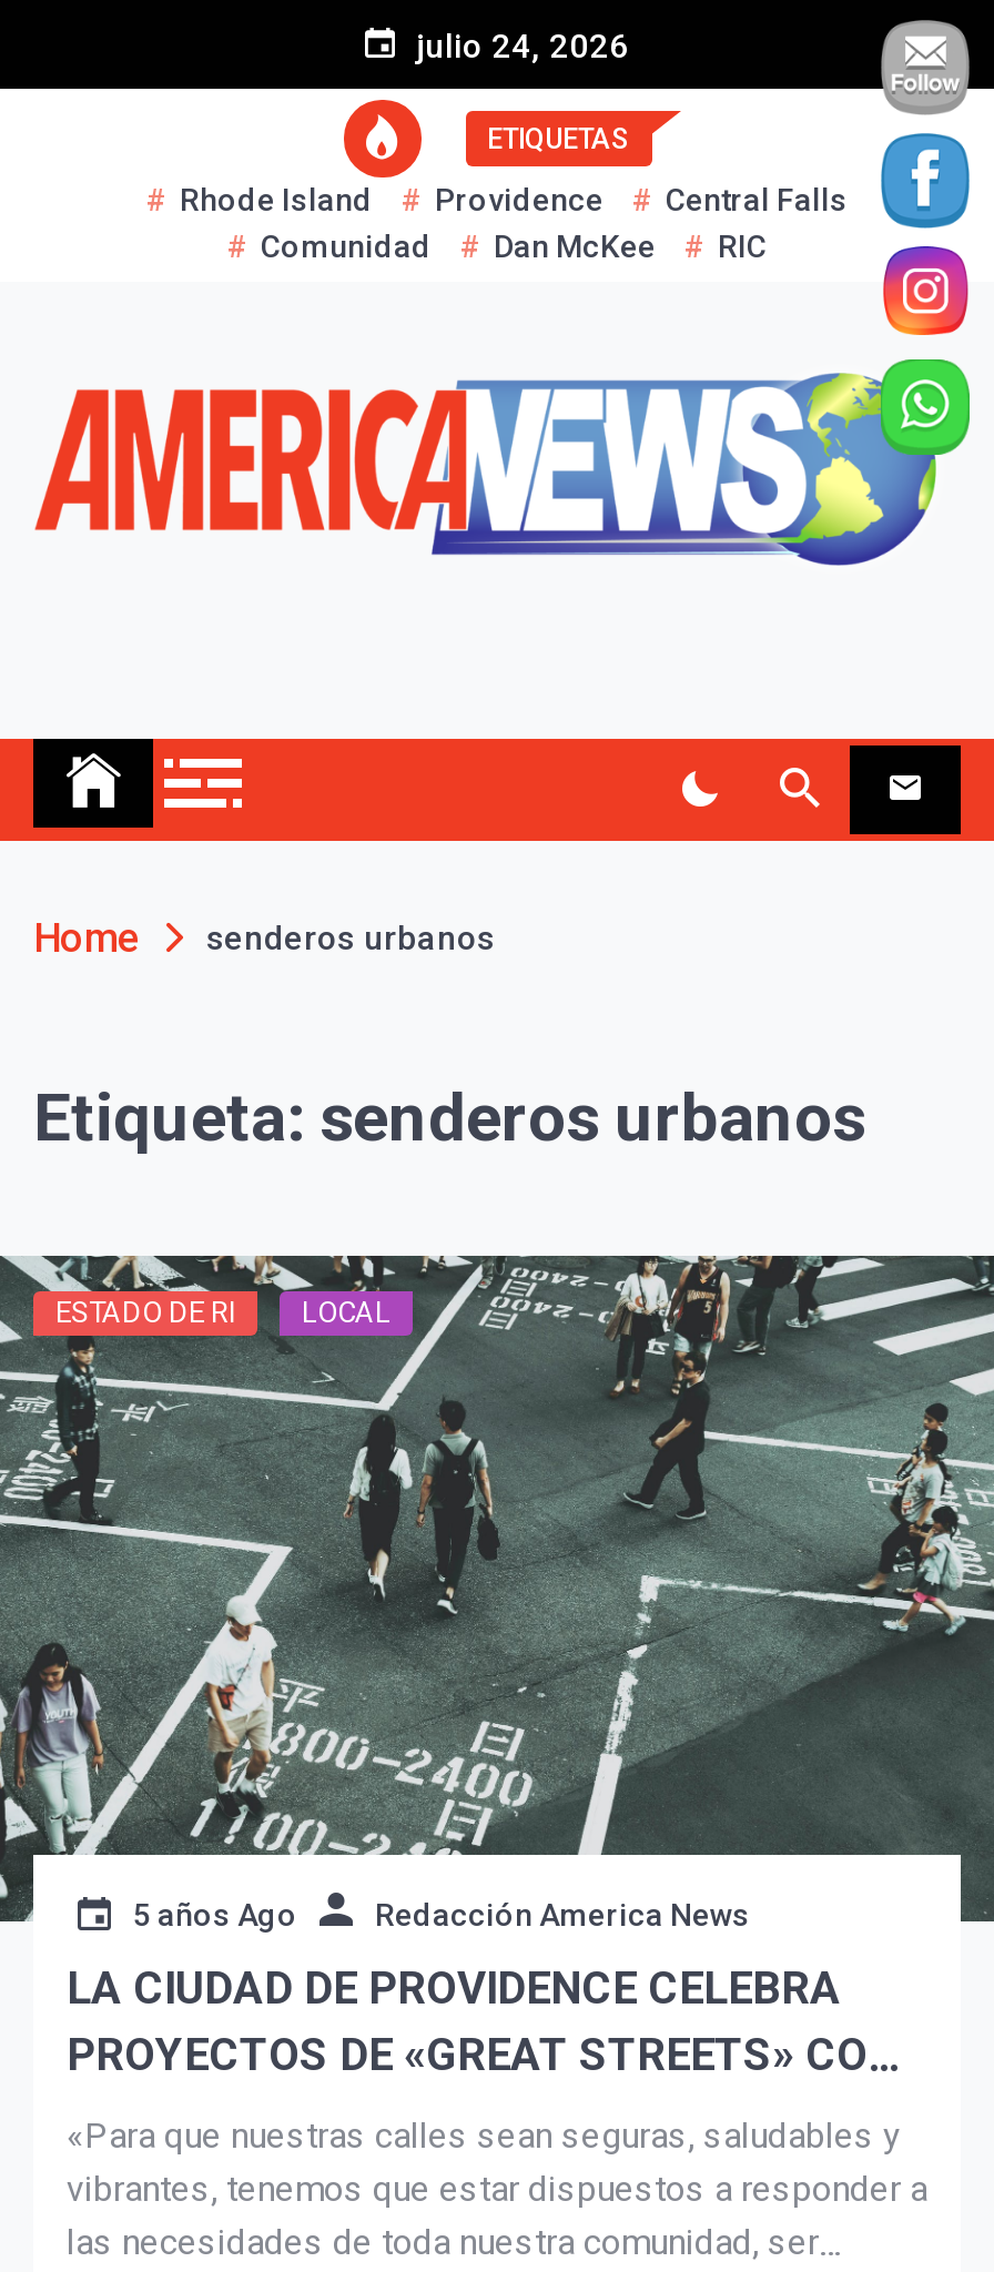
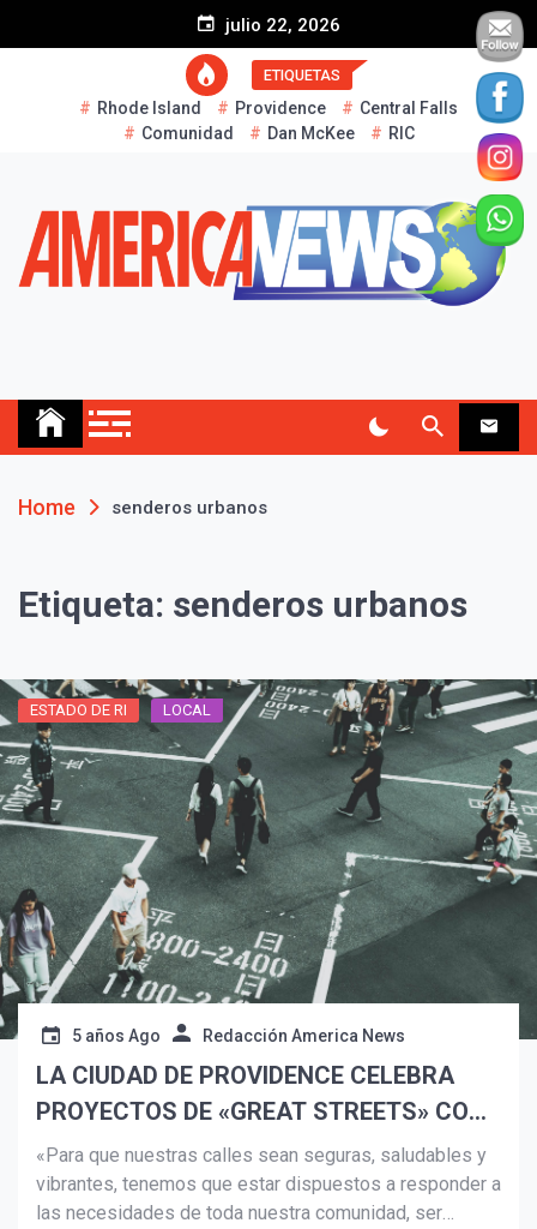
[407,27,629,67] julio 24, 2026 -> [220,14,340,36] julio 22, 2026

